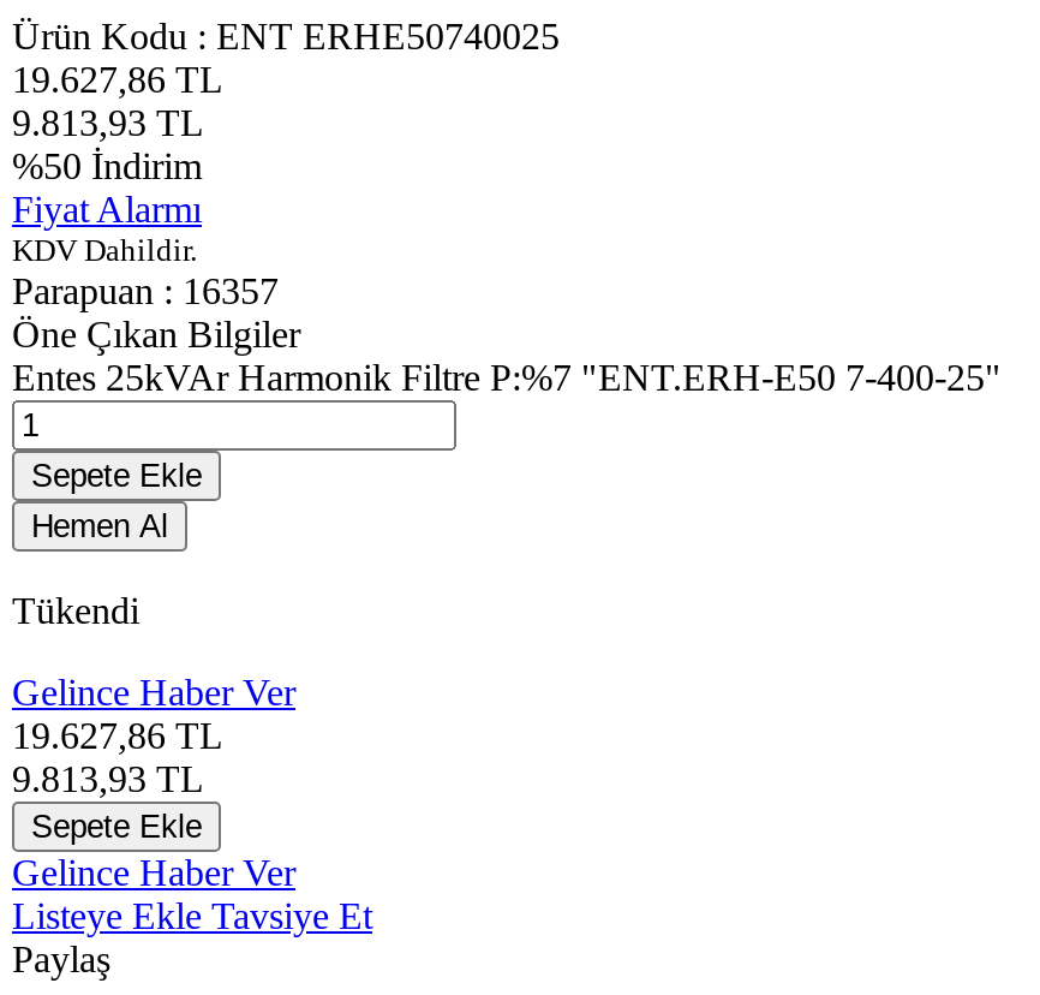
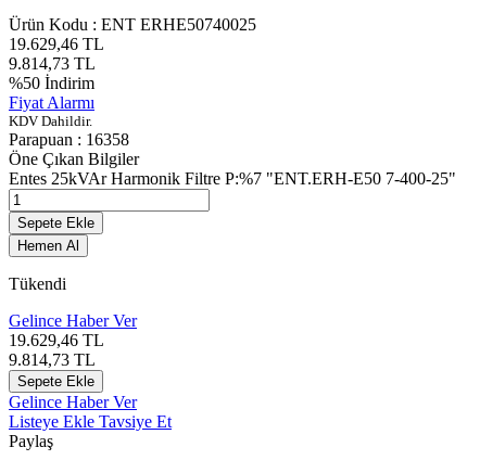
[12,59,223,99] 19.627,86 TL -> [9,35,104,53] 19.629,46 TL
[12,102,204,143] 9.813,93 TL -> [9,54,96,73] 9.814,73 TL
[12,270,279,311] Parapuan : 16357 -> [9,130,129,149] Parapuan : 16358
[12,715,223,756] 19.627,86 TL -> [9,331,104,349] 19.629,46 TL
[12,758,204,799] 9.813,93 TL -> [9,350,96,369] 9.814,73 TL

